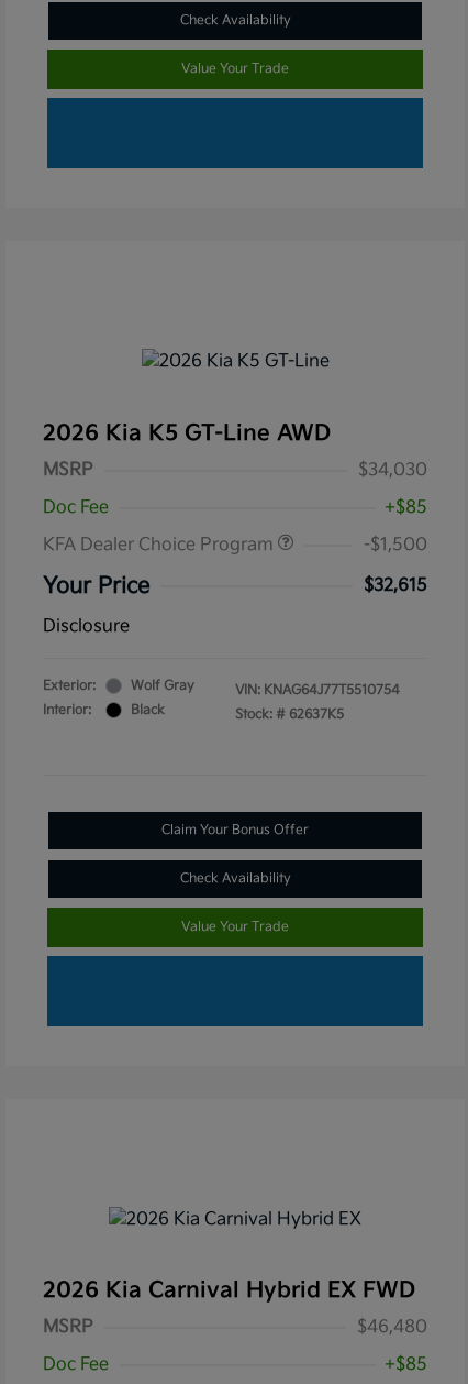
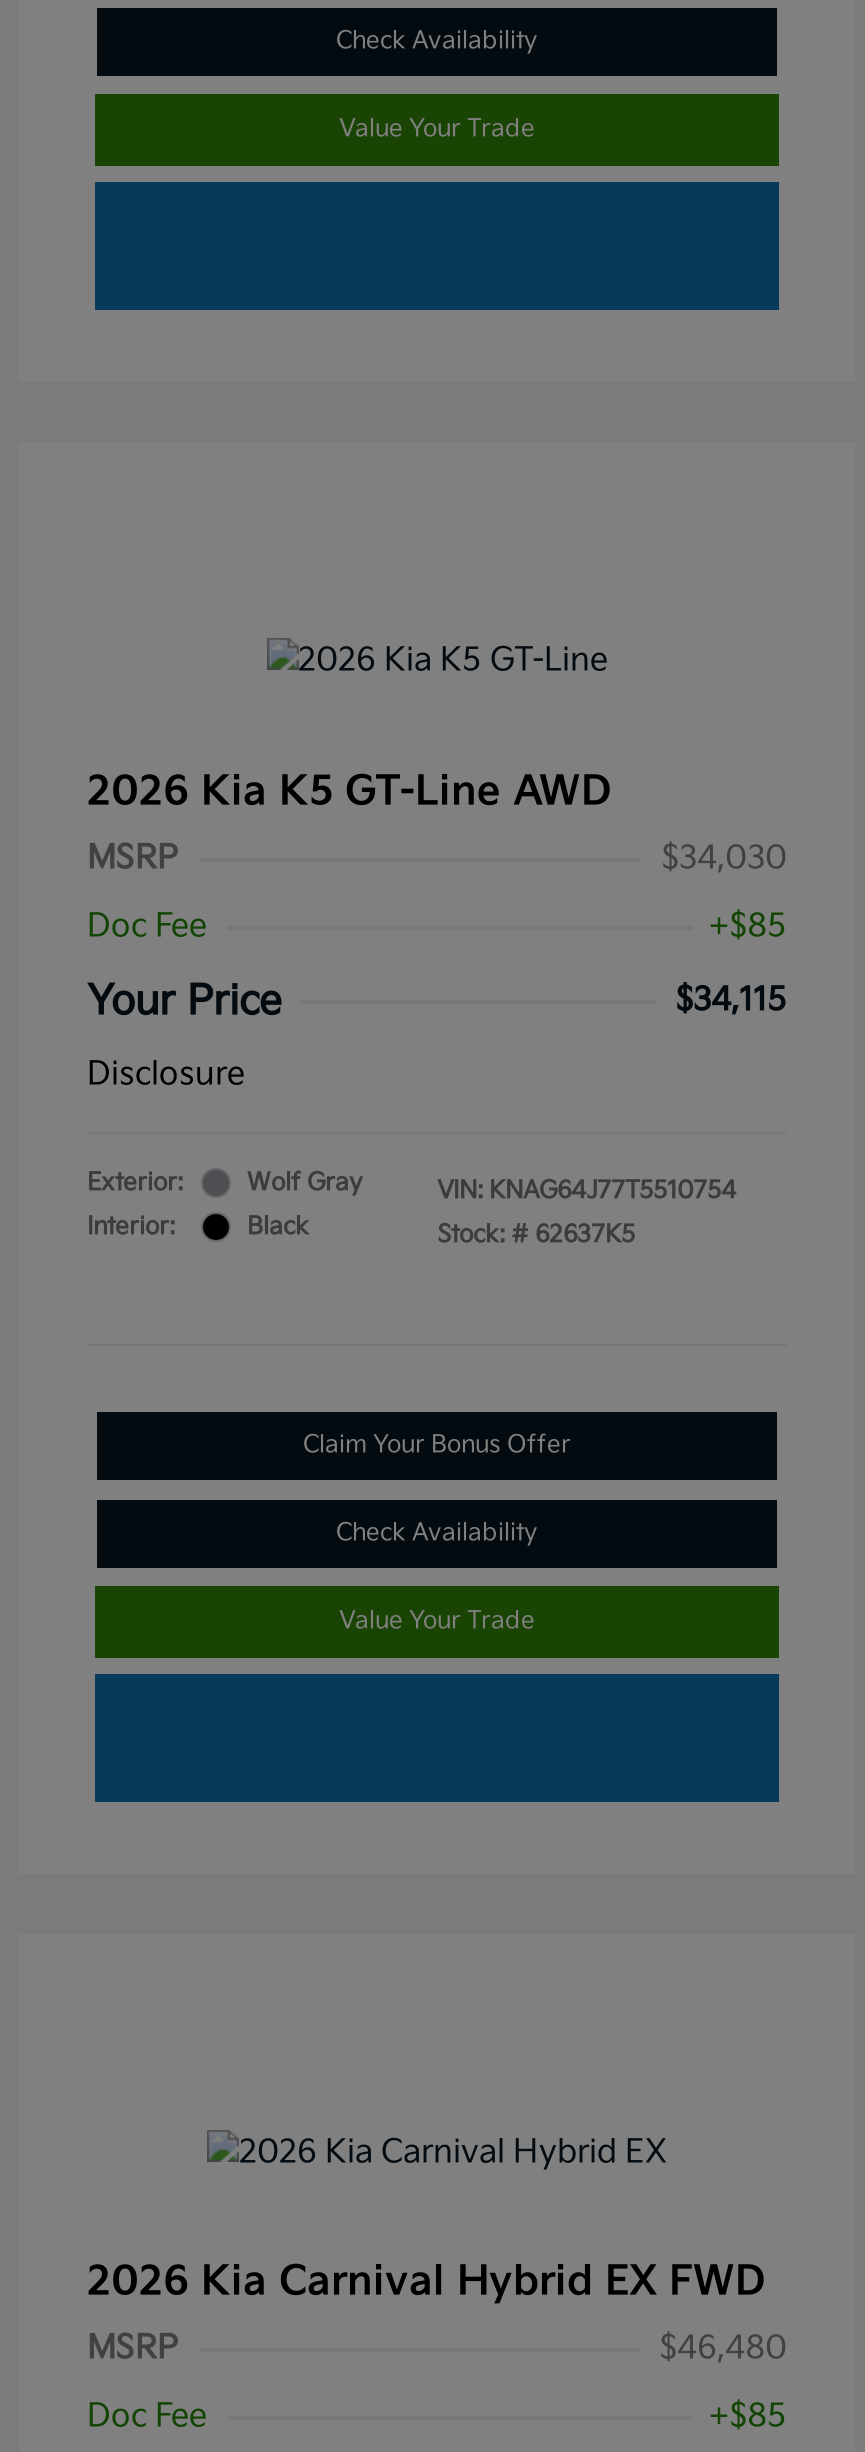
[43,534,427,555] KFA Dealer Choice Program | -$1,500 -> none
[364,575,427,596] $32,615 -> [675,982,787,1020] $34,115

